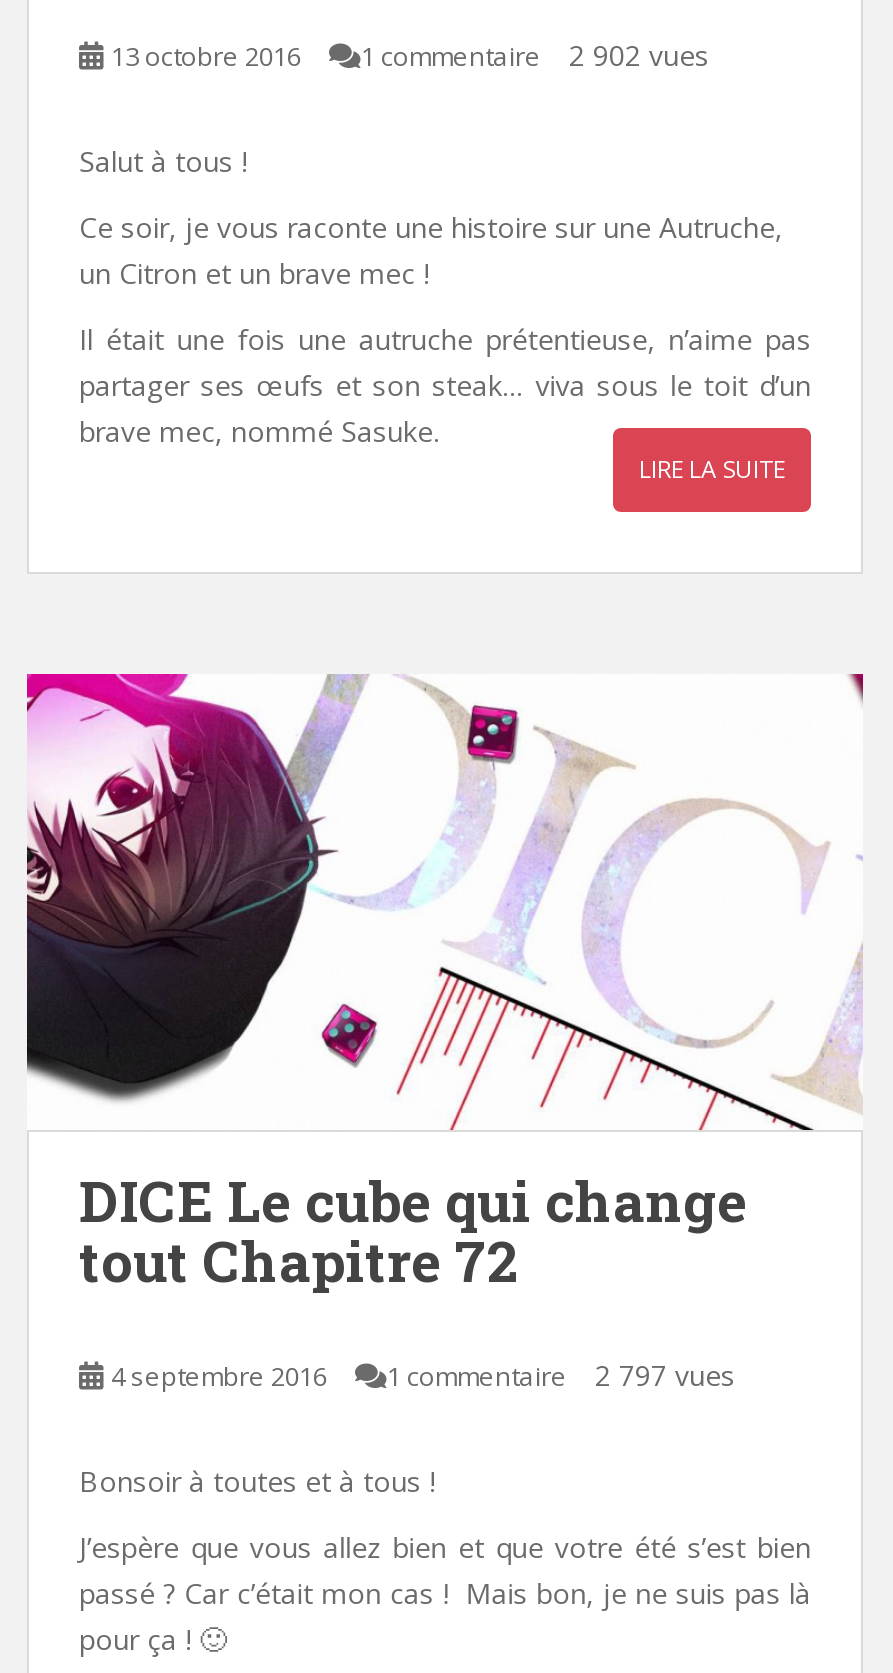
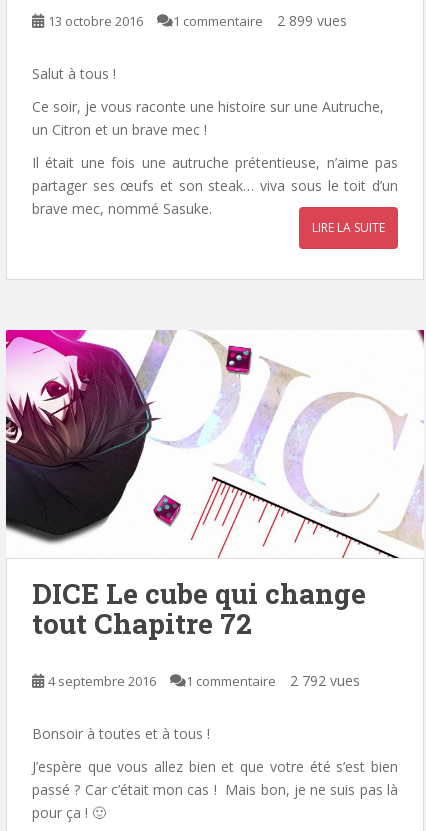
[361,35,709,73] 1 commentaire 2 902 vues -> [173,10,347,29] 1 commentaire 2 899 vues
[387,1356,735,1394] 1 commentaire 2 797 vues -> [186,671,360,690] 1 commentaire 2 792 vues

